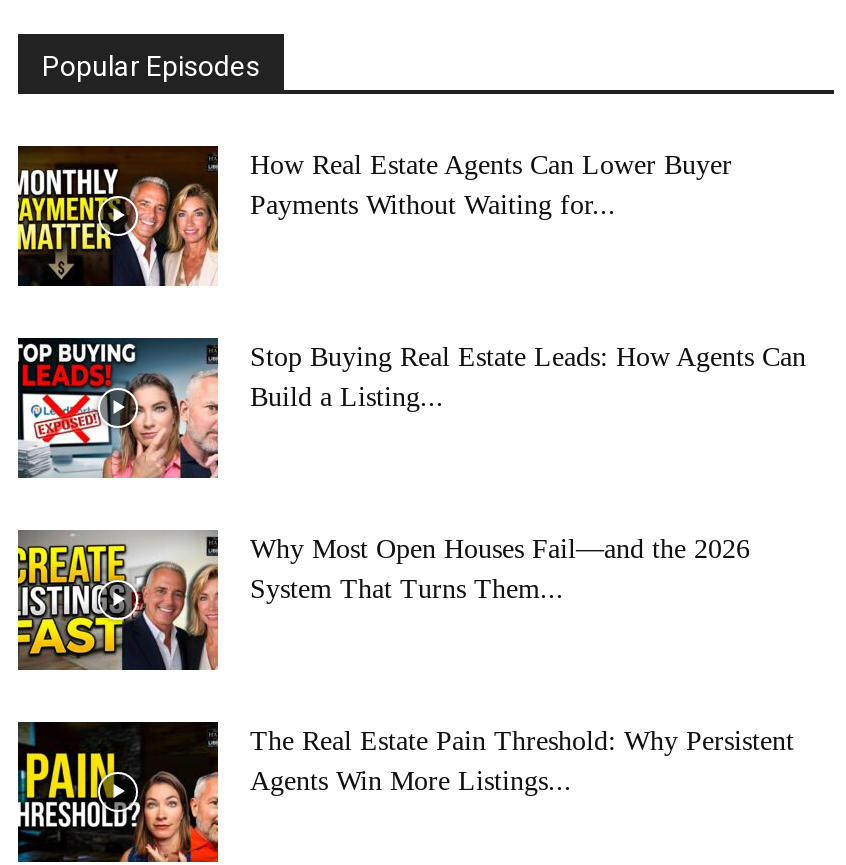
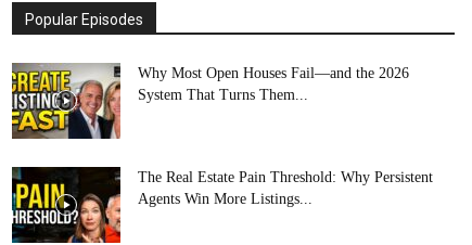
[16,145,732,287] [image] | How Real Estate Agents Can Lower Buyer | Payments Without Waiting for... -> none
[18,335,806,479] [image] | Stop Buying Real Estate Leads: How Agents Can | Build a Listing... -> none

